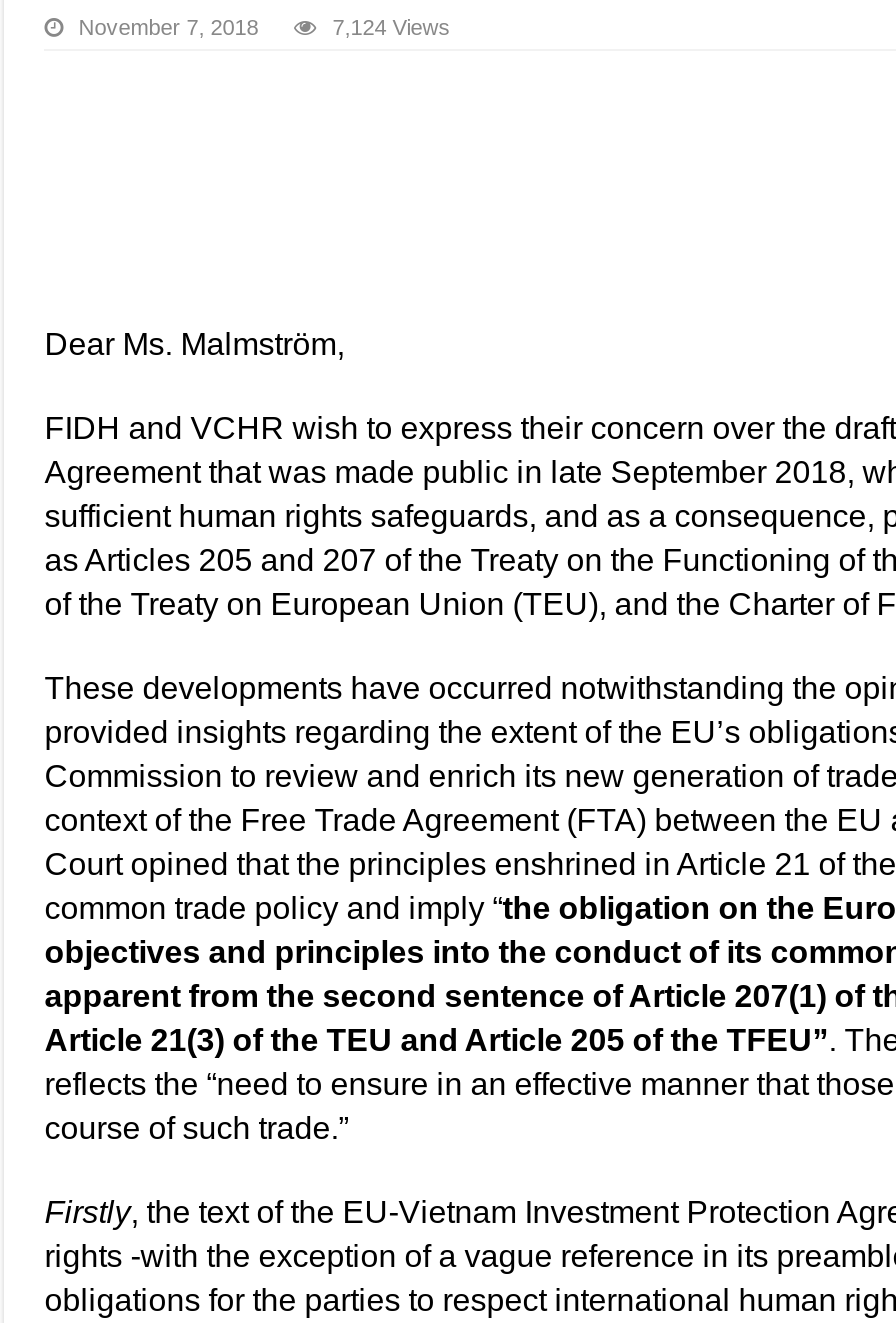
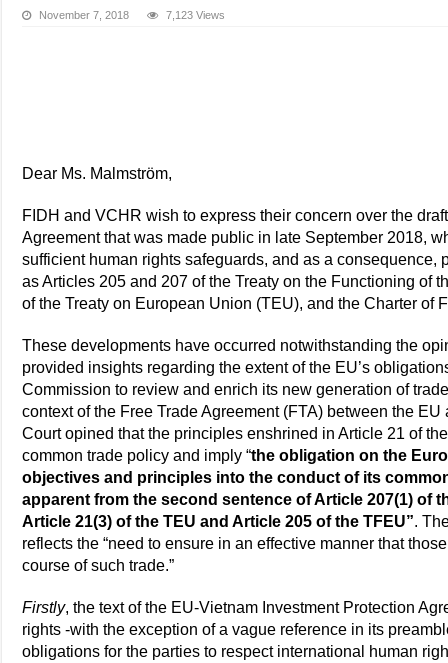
[332,14,450,38] 7,124 Views -> [166,9,225,21] 7,123 Views

